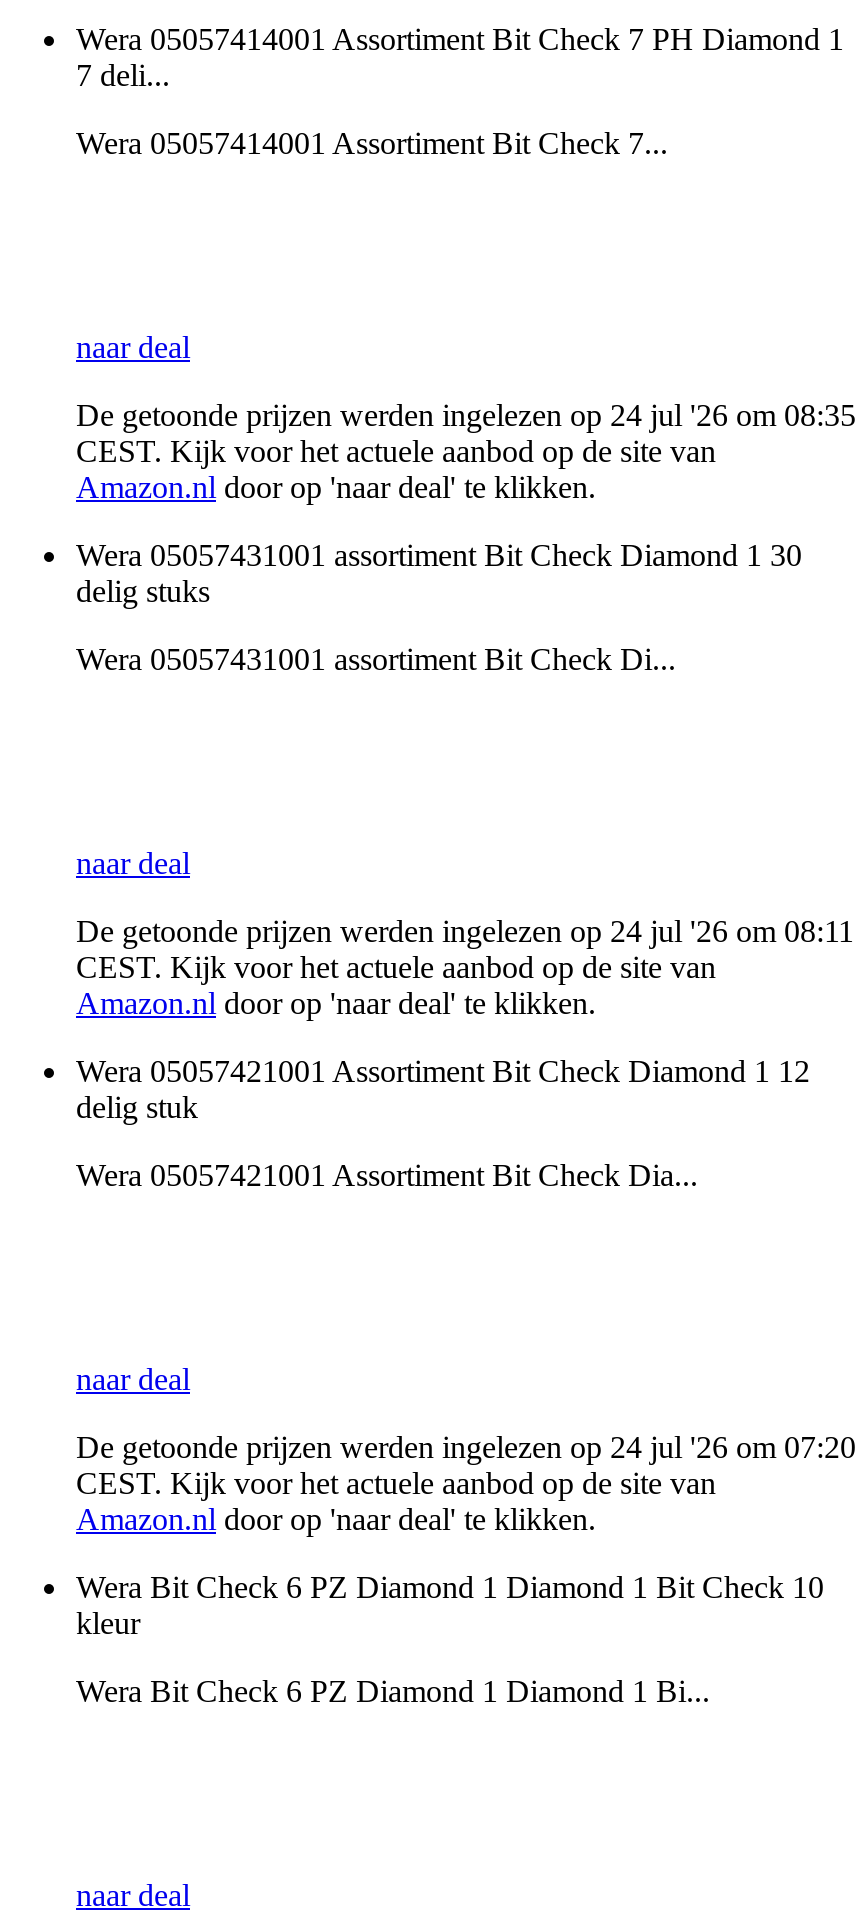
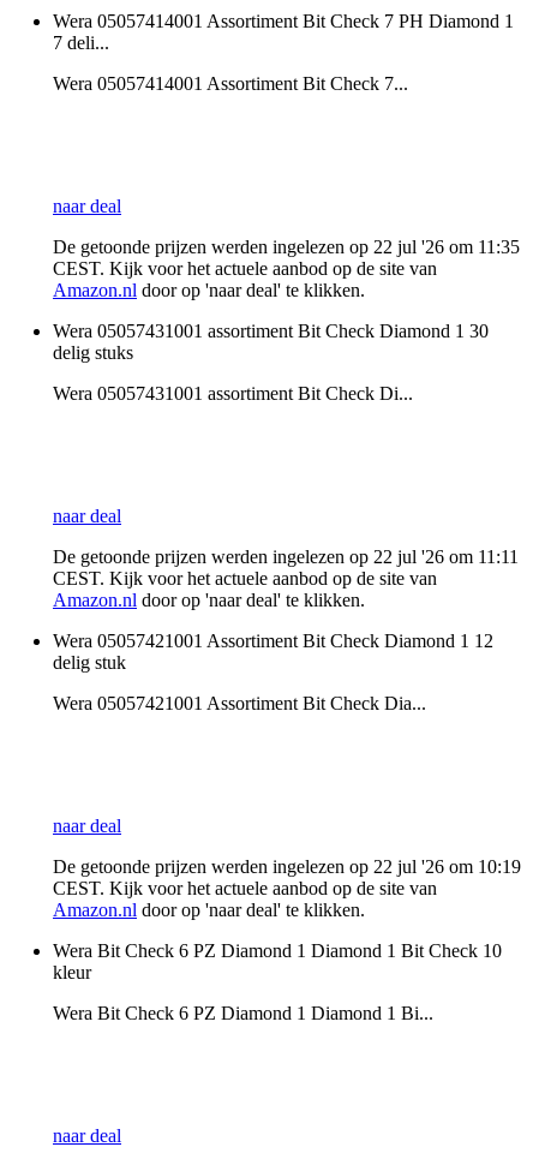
[76,398,856,432] De getoonde prijzen werden ingelezen op 24 jul '26 om 08:35 -> [53,237,520,257] De getoonde prijzen werden ingelezen op 22 jul '26 om 11:35
[76,914,854,948] De getoonde prijzen werden ingelezen op 24 jul '26 om 08:11 -> [53,546,519,567] De getoonde prijzen werden ingelezen op 22 jul '26 om 11:11
[76,1430,856,1464] De getoonde prijzen werden ingelezen op 24 jul '26 om 07:20 -> [53,856,521,877] De getoonde prijzen werden ingelezen op 22 jul '26 om 10:19

